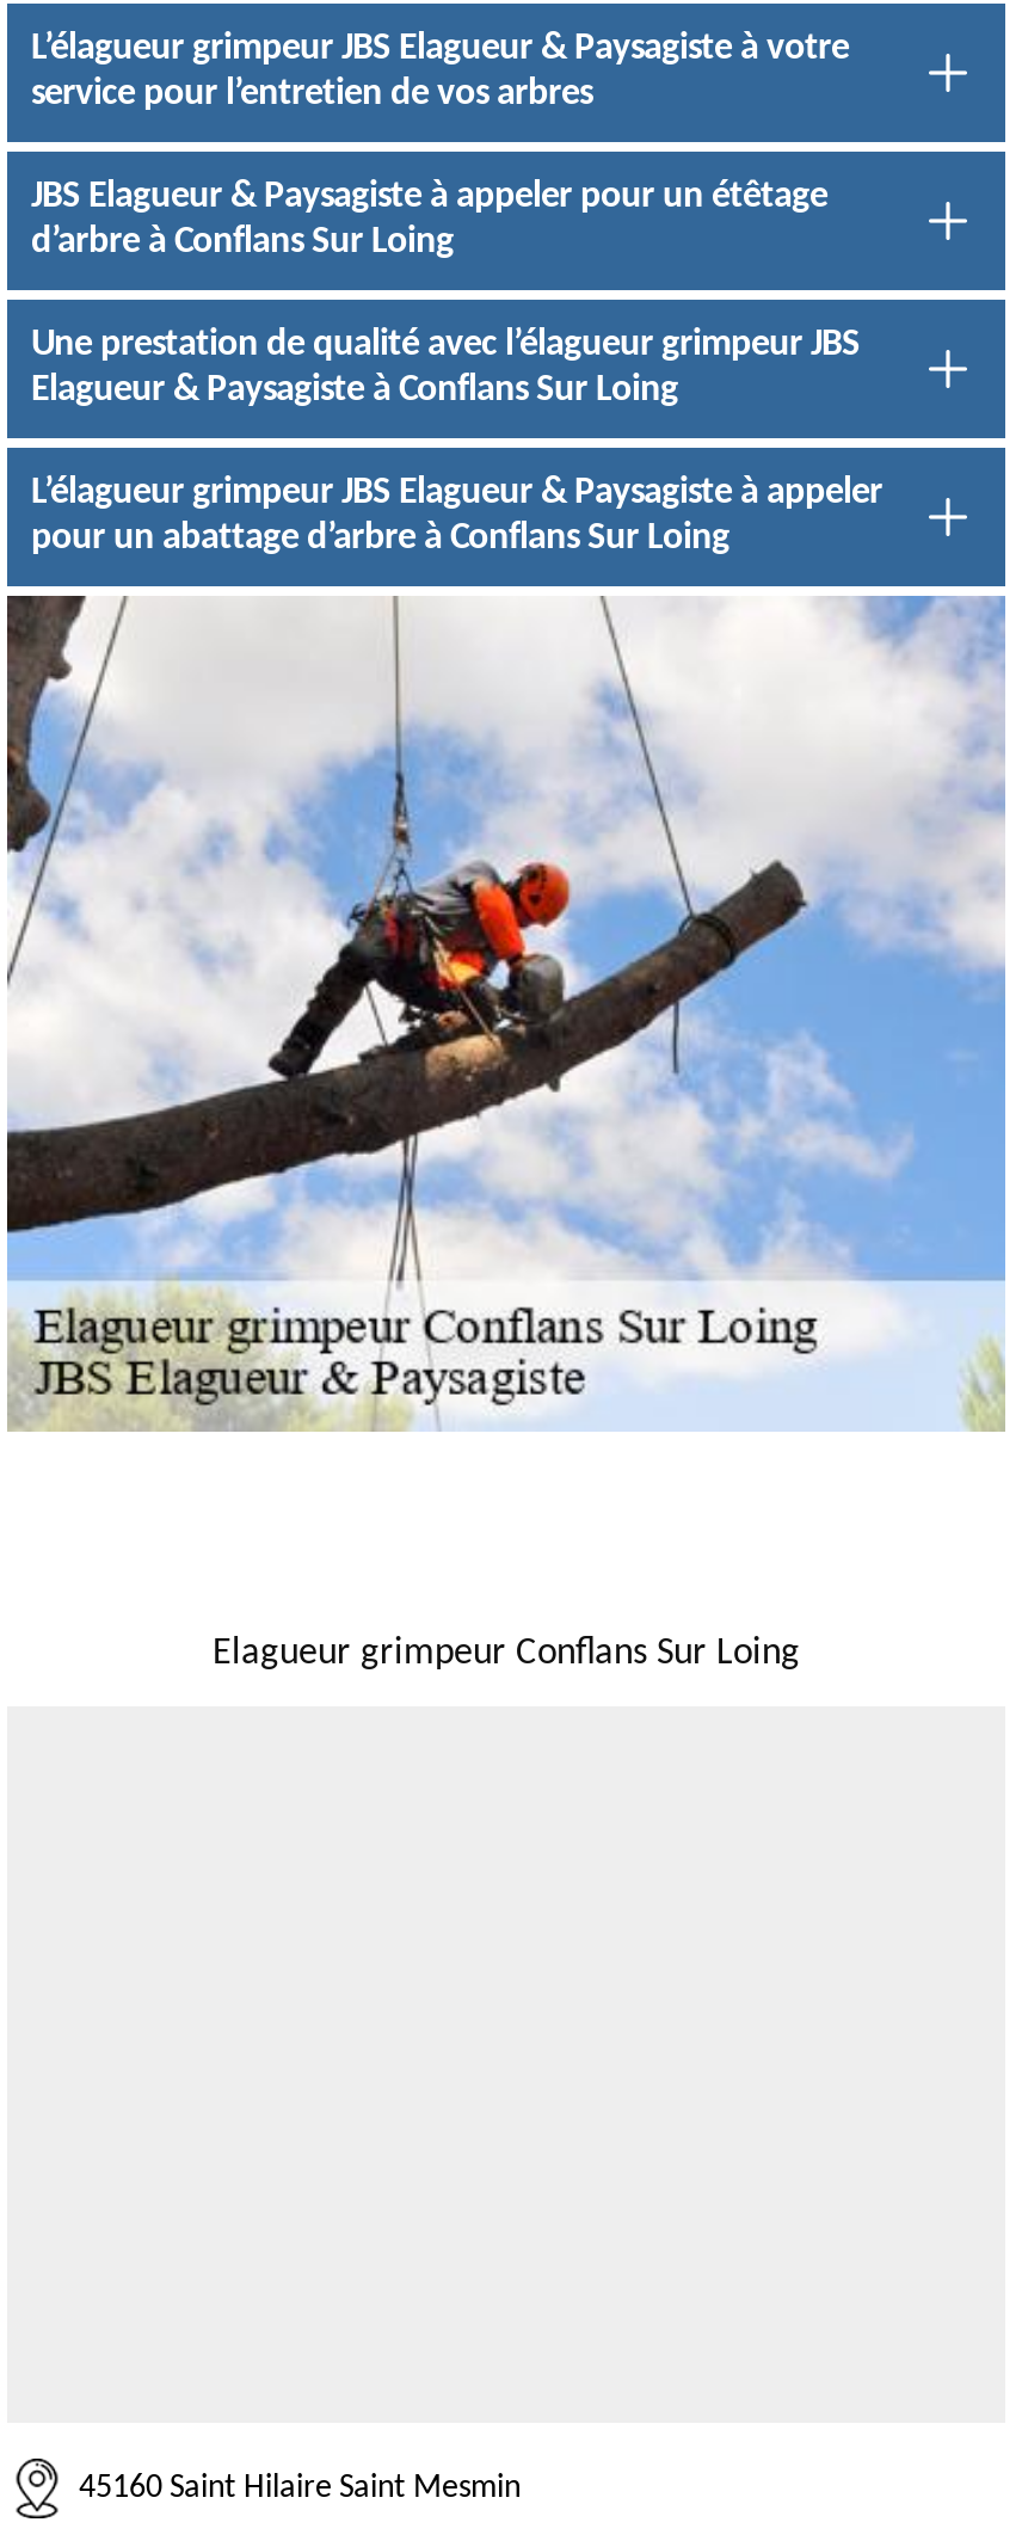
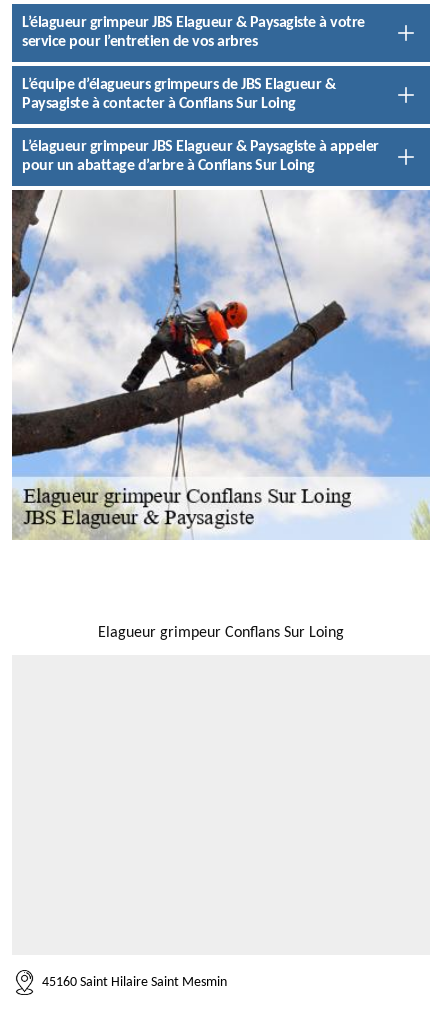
[31,178,860,410] JBS Elagueur & Paysagiste à appeler pour un étêtage | d’arbre à Conflans Sur Loing | Une prestation de qualité avec l’élagueur grimpeur JBS | Elagueur & Paysagiste à Conflans Sur Loing -> [22,77,335,112] L’équipe d’élagueurs grimpeurs de JBS Elagueur & | Paysagiste à contacter à Conflans Sur Loing

